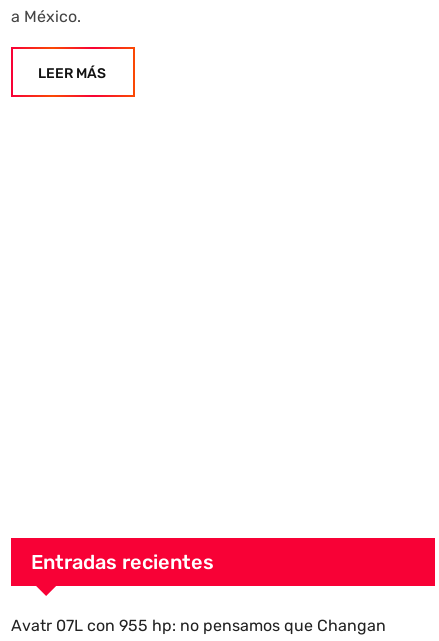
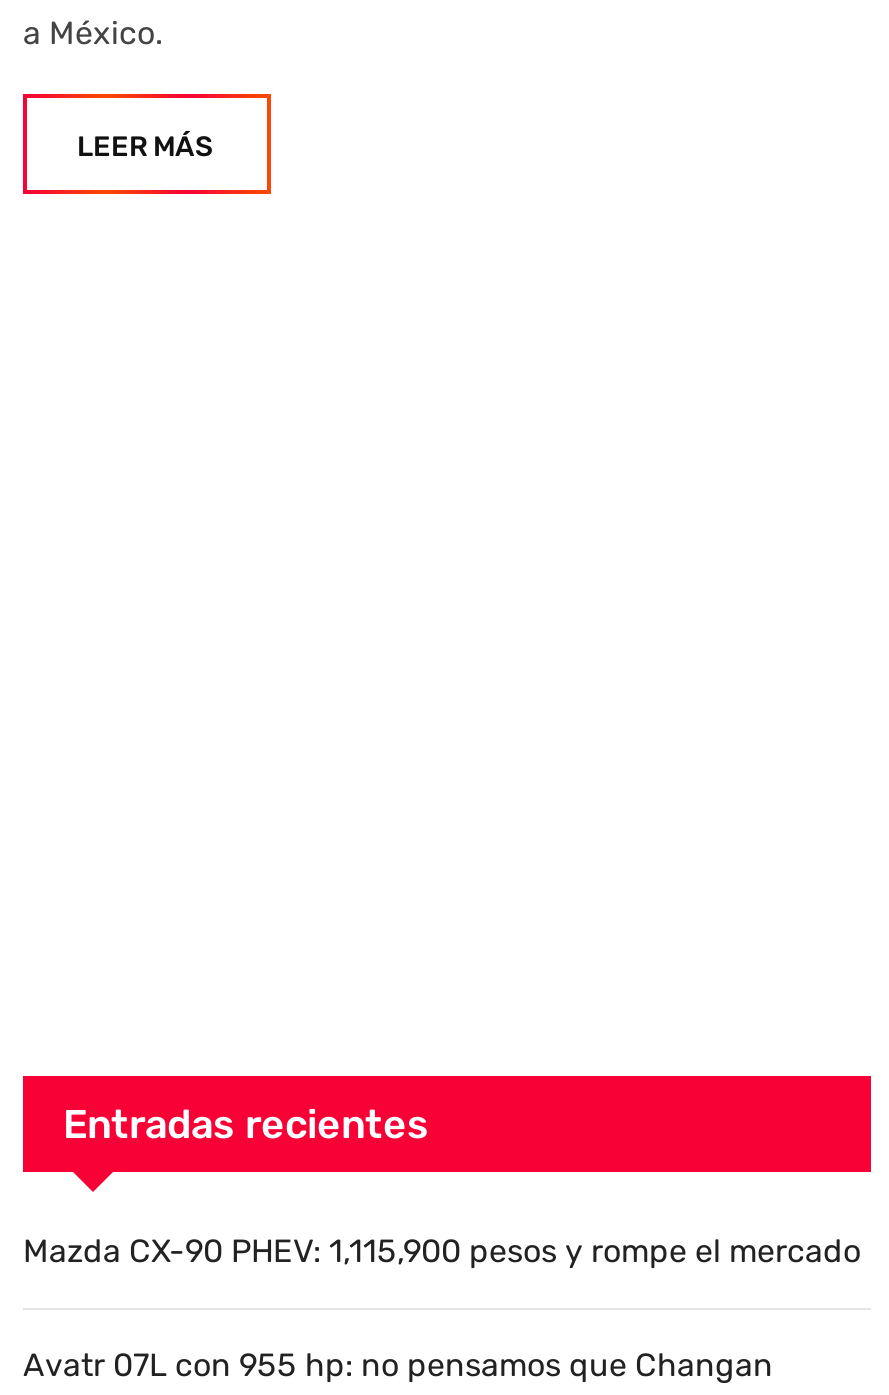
none -> [23,1232,861,1270] Mazda CX-90 PHEV: 1,115,900 pesos y rompe el mercado

